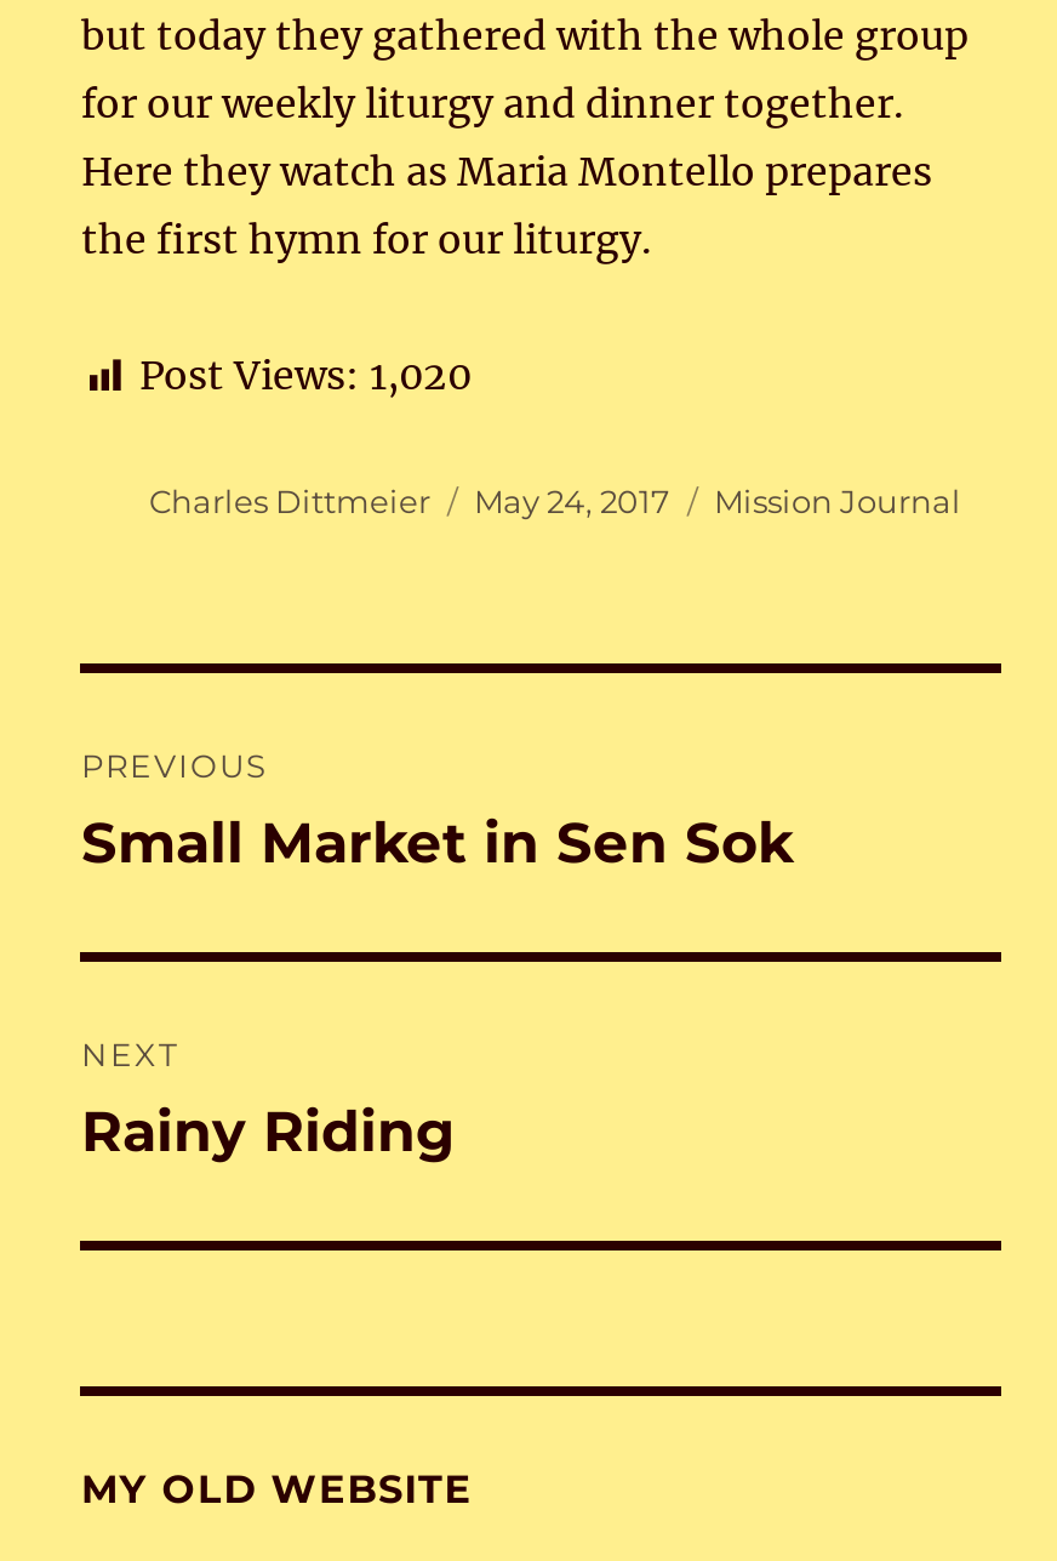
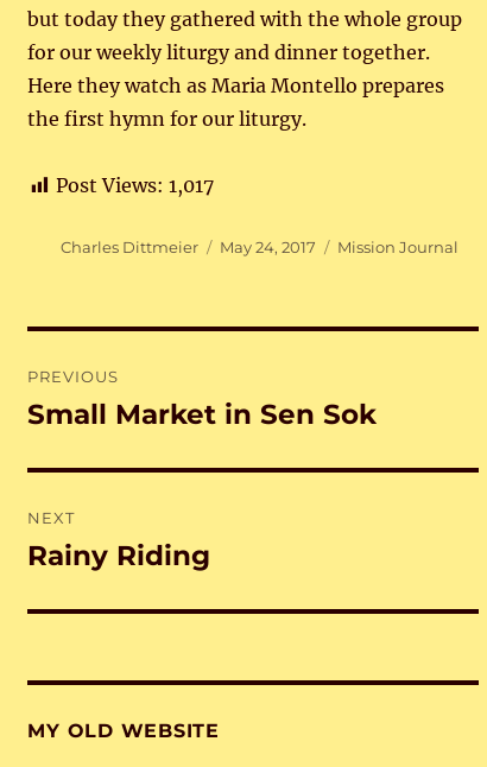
[139,351,472,400] Post Views: 1,020 -> [56,174,214,197] Post Views: 1,017

